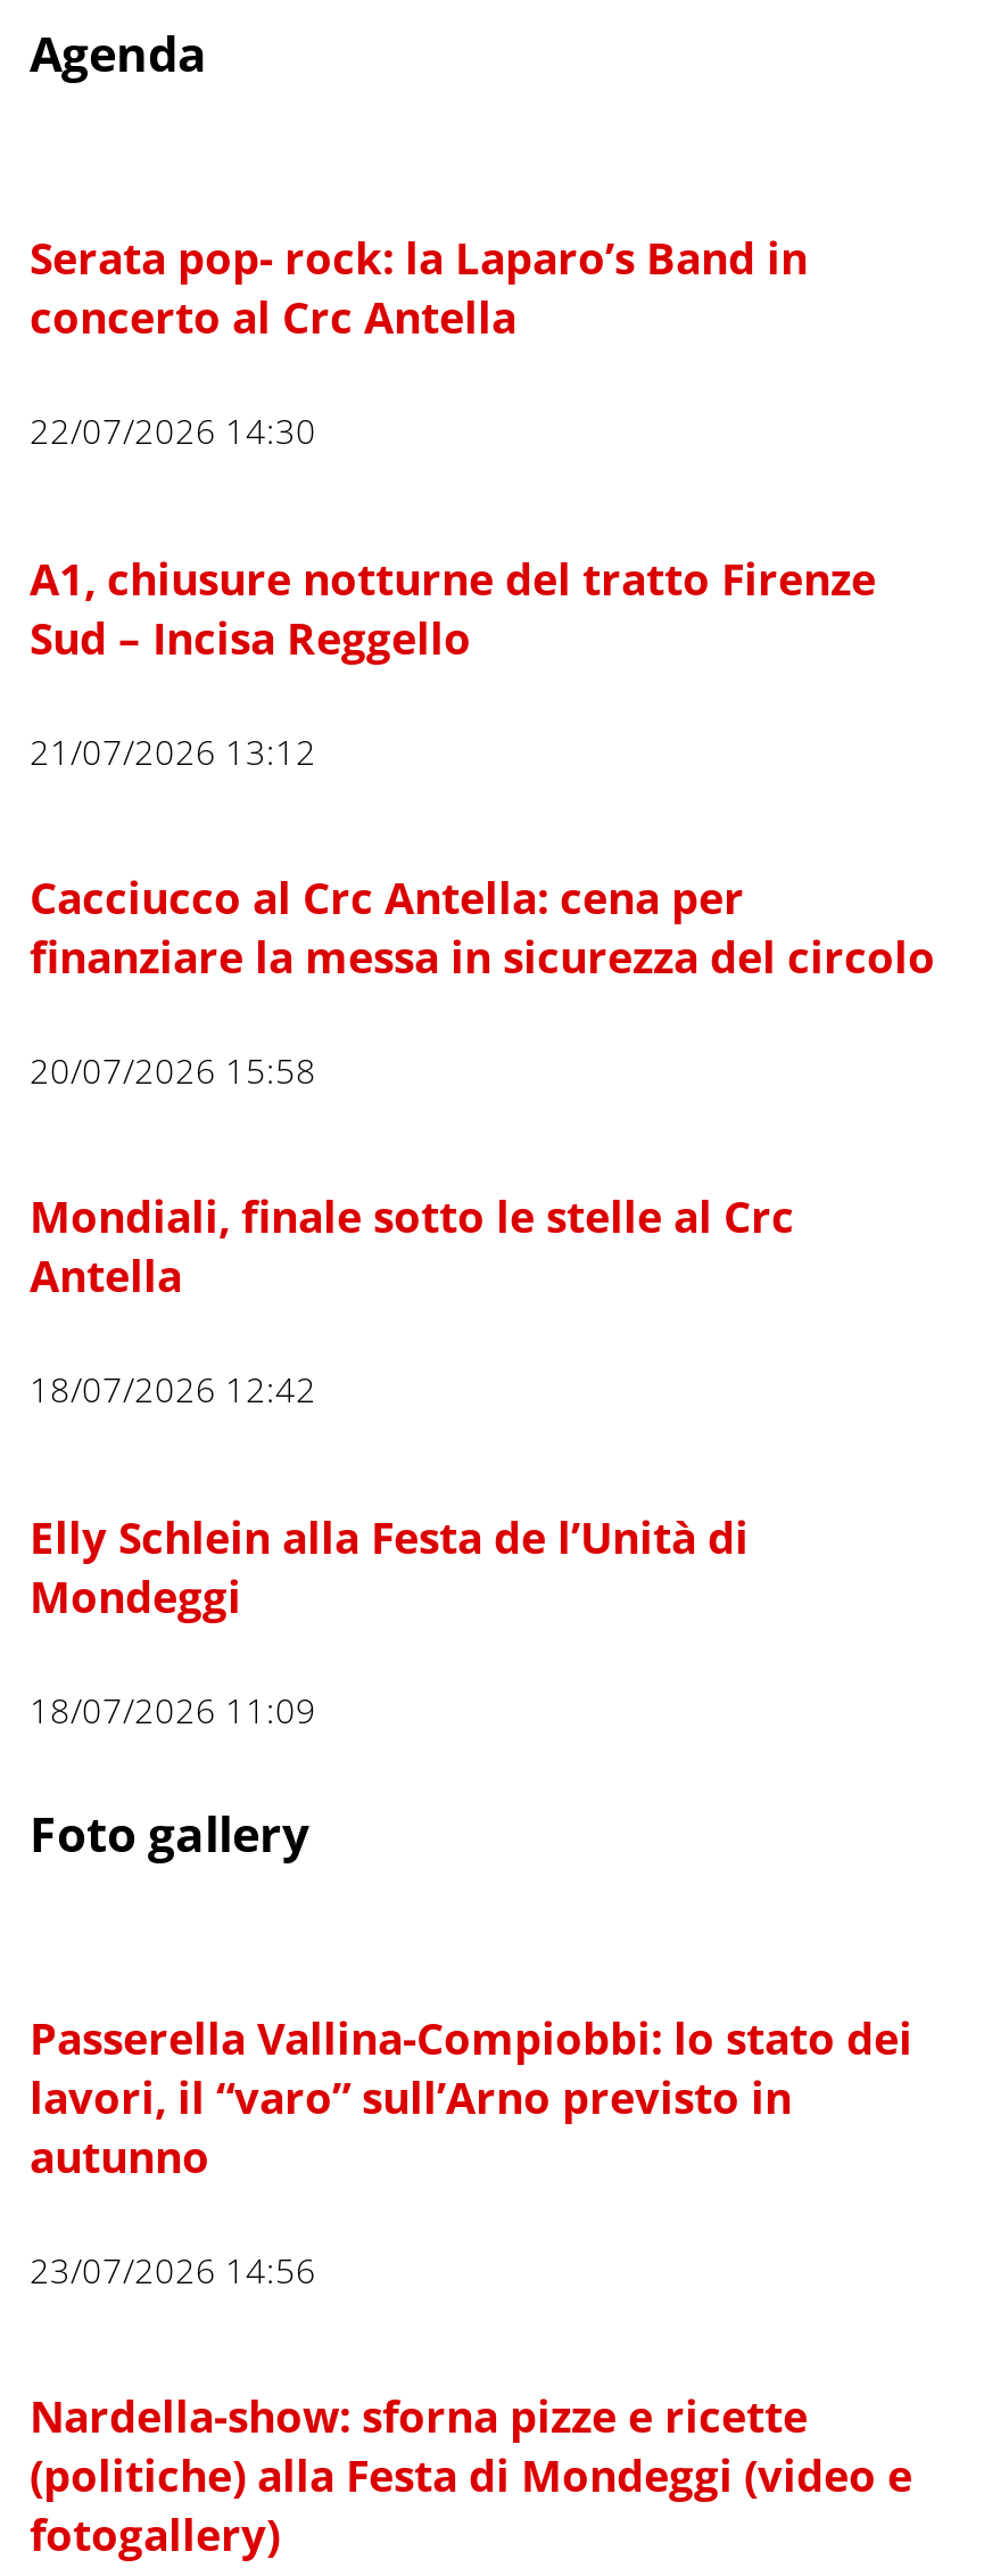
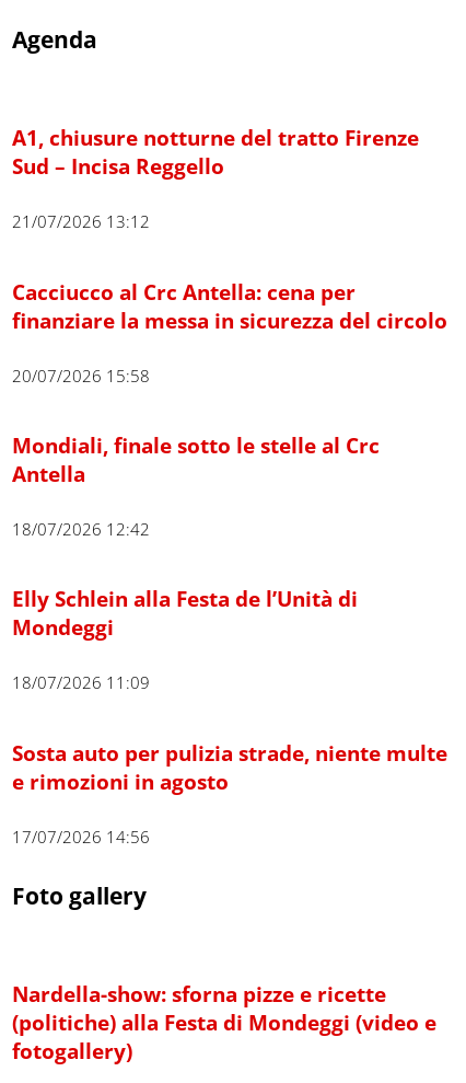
[30,229,808,453] Serata pop- rock: la Laparo’s Band in | concerto al Crc Antella | 22/07/2026 14:30 -> none
none -> [12,739,447,847] Sosta auto per pulizia strade, niente multe | e rimozioni in agosto | 17/07/2026 14:56
[30,2008,912,2292] Passerella Vallina-Compiobbi: lo stato dei | lavori, il “varo” sull’Arno previsto in | autunno | 23/07/2026 14:56 -> none

